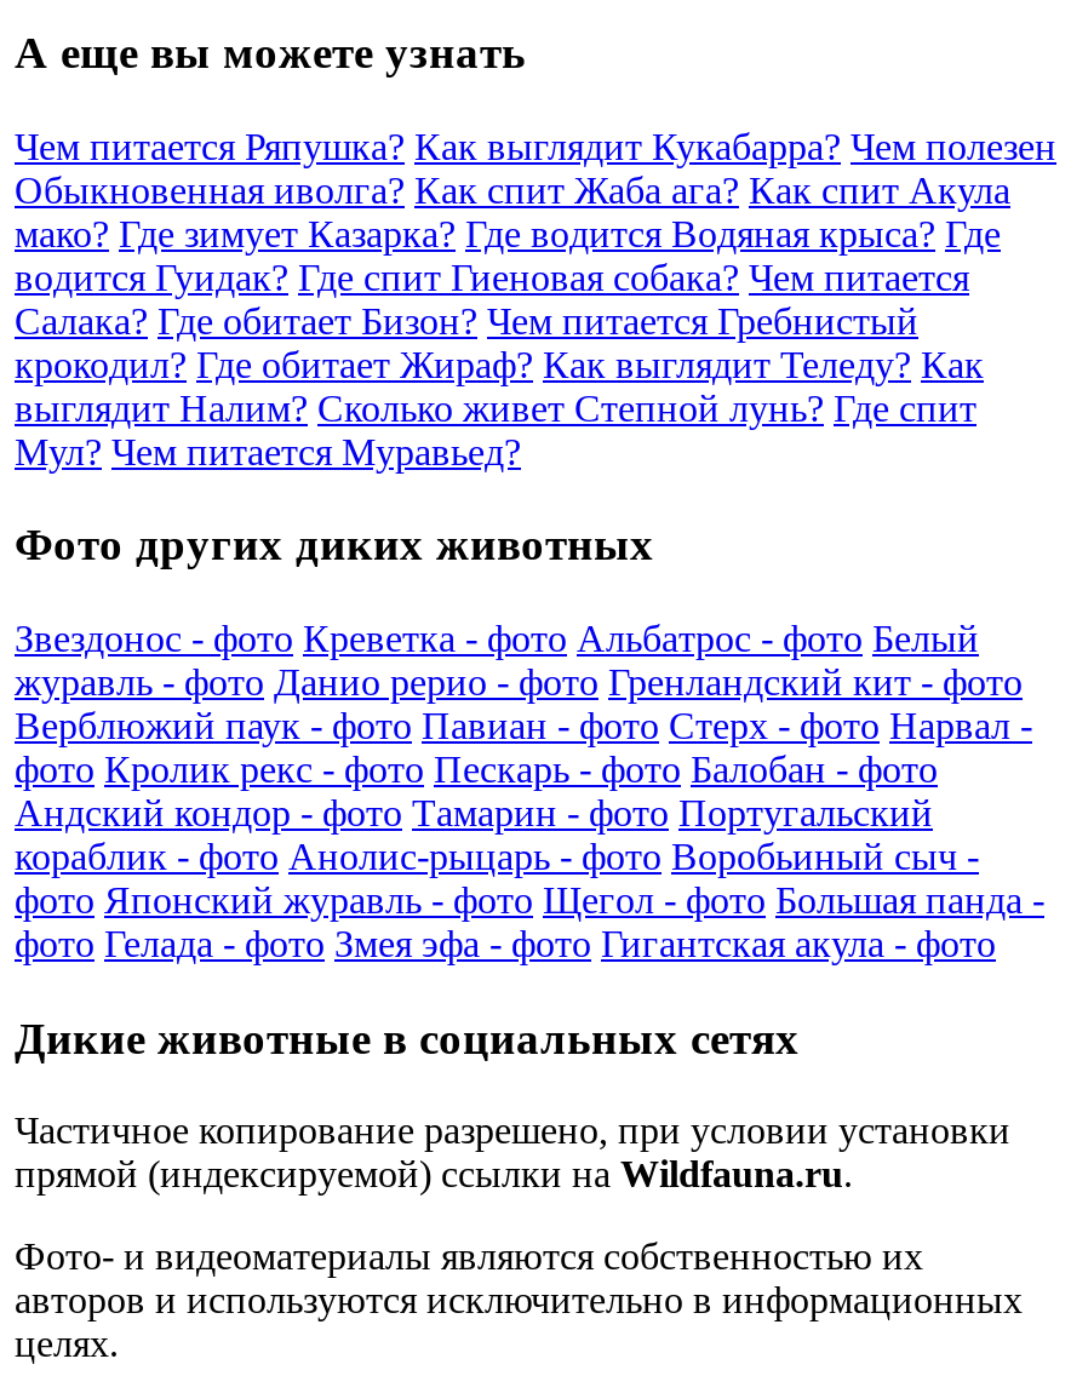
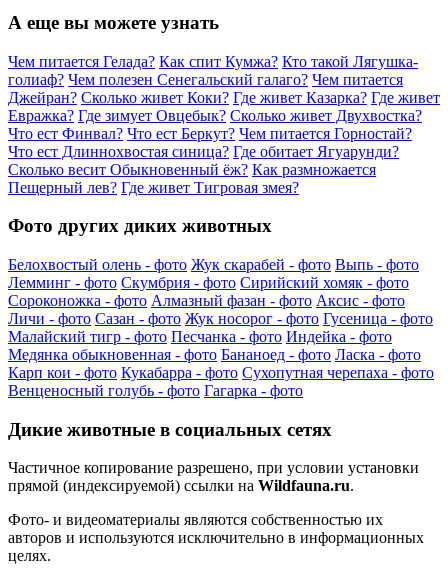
[15,125,1056,471] Чем питается Ряпушка? Как выглядит Кукабарра? Чем полезен | Обыкновенная иволга? Как спит Жаба ага? Как спит Акула | мако? Где зимует Казарка? Где водится Водяная крыса? Где | водится Гуидак? Где спит Гиеновая собака? Чем питается | Салака? Где обитает Бизон? Чем питается Гребнистый | крокодил? Где обитает Жираф? Как выглядит Теледу? Как | выглядит Налим? Сколько живет Степной лунь? Где спит | Мул? Чем питается Муравьед? -> [8,52,440,195] Чем питается Гелада? Как спит Кумжа? Кто такой Лягушка- | голиаф? Чем полезен Сенегальский галаго? Чем питается | Джейран? Сколько живет Коки? Где живет Казарка? Где живет | Евражка? Где зимует Овцебык? Сколько живет Двухвостка? | Что ест Финвал? Что ест Беркут? Чем питается Горностай? | Что ест Длиннохвостая синица? Где обитает Ягуарунди? | Сколько весит Обыкновенный ёж? Как размножается | Пещерный лев? Где живет Тигровая змея?
[15,618,1044,964] Звездонос - фото Креветка - фото Альбатрос - фото Белый | журавль - фото Данио рерио - фото Гренландский кит - фото | Верблюжий паук - фото Павиан - фото Стерх - фото Нарвал - | фото Кролик рекс - фото Пескарь - фото Балобан - фото | Андский кондор - фото Тамарин - фото Португальский | кораблик - фото Анолис-рыцарь - фото Воробьиный сыч - | фото Японский журавль - фото Щегол - фото Большая панда - | фото Гелада - фото Змея эфа - фото Гигантская акула - фото -> [8,256,434,399] Белохвостый олень - фото Жук скарабей - фото Выпь - фото | Лемминг - фото Скумбрия - фото Сирийский хомяк - фото | Сороконожка - фото Алмазный фазан - фото Аксис - фото | Личи - фото Сазан - фото Жук носорог - фото Гусеница - фото | Малайский тигр - фото Песчанка - фото Индейка - фото | Медянка обыкновенная - фото Бананоед - фото Ласка - фото | Карп кои - фото Кукабарра - фото Сухопутная черепаха - фото | Венценосный голубь - фото Гагарка - фото

